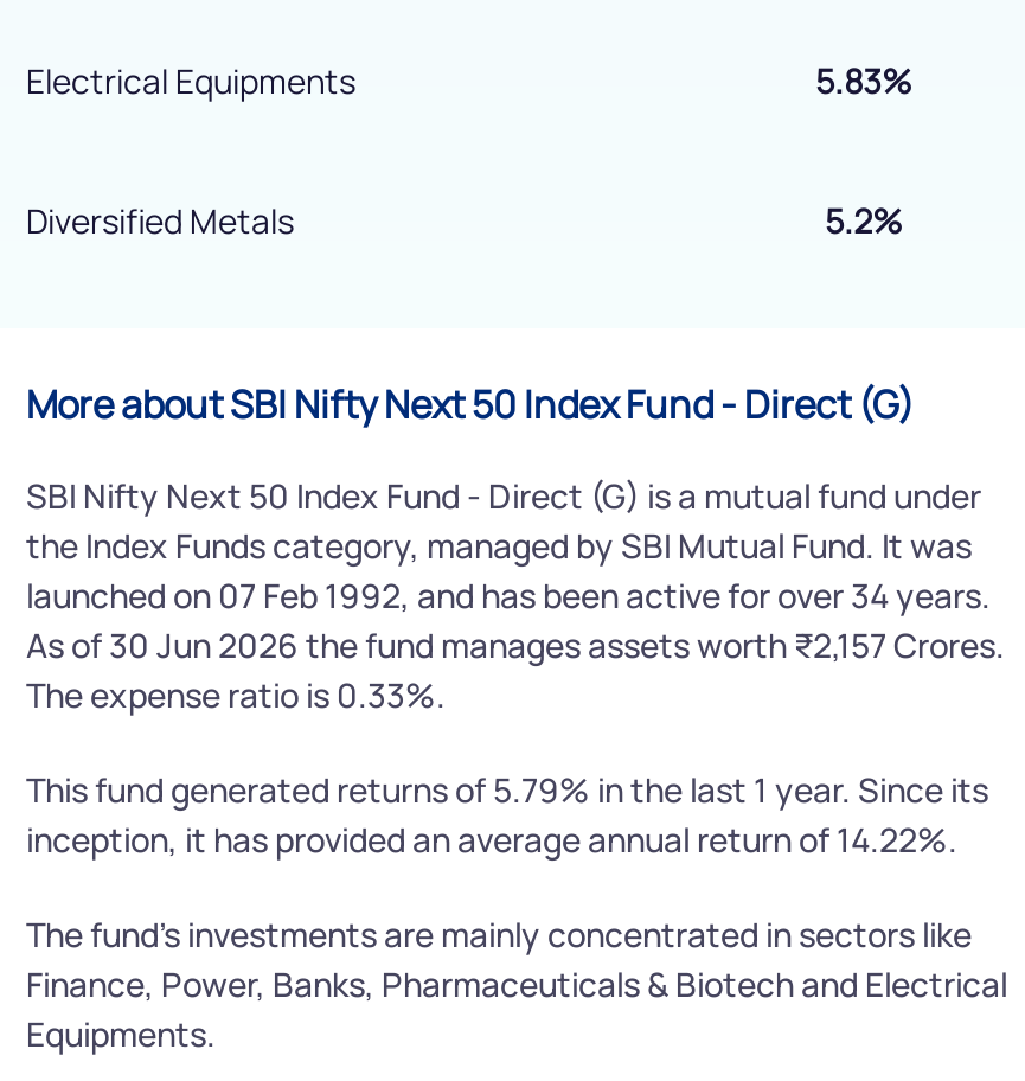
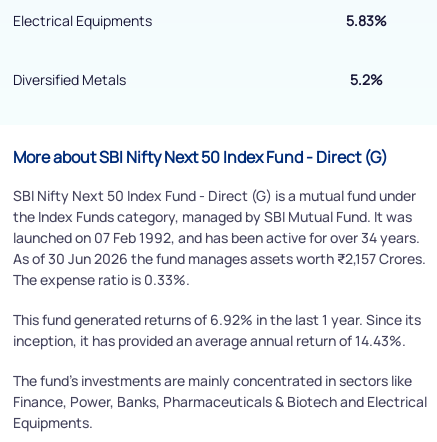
[26,767,988,812] This fund generated returns of 5.79% in the last 1 year. Since its -> [13,310,421,329] This fund generated returns of 6.92% in the last 1 year. Since its
[26,817,957,862] inception, it has provided an average annual return of 14.22%. -> [13,331,406,350] inception, it has provided an average annual return of 14.43%.

